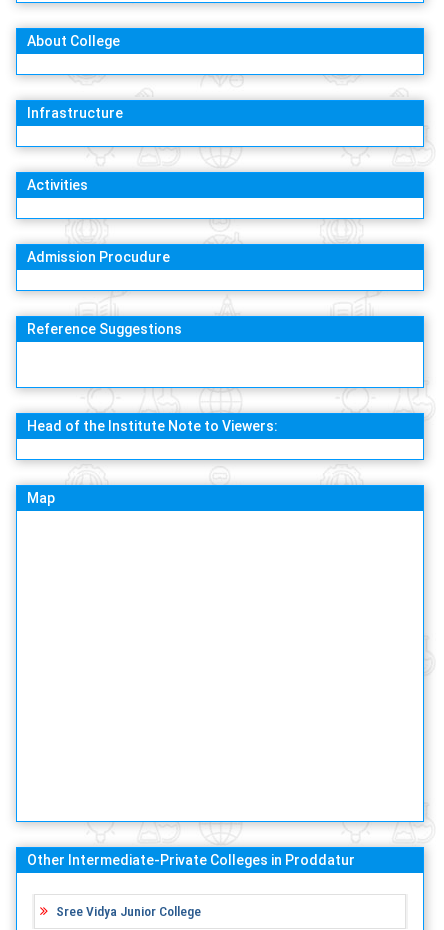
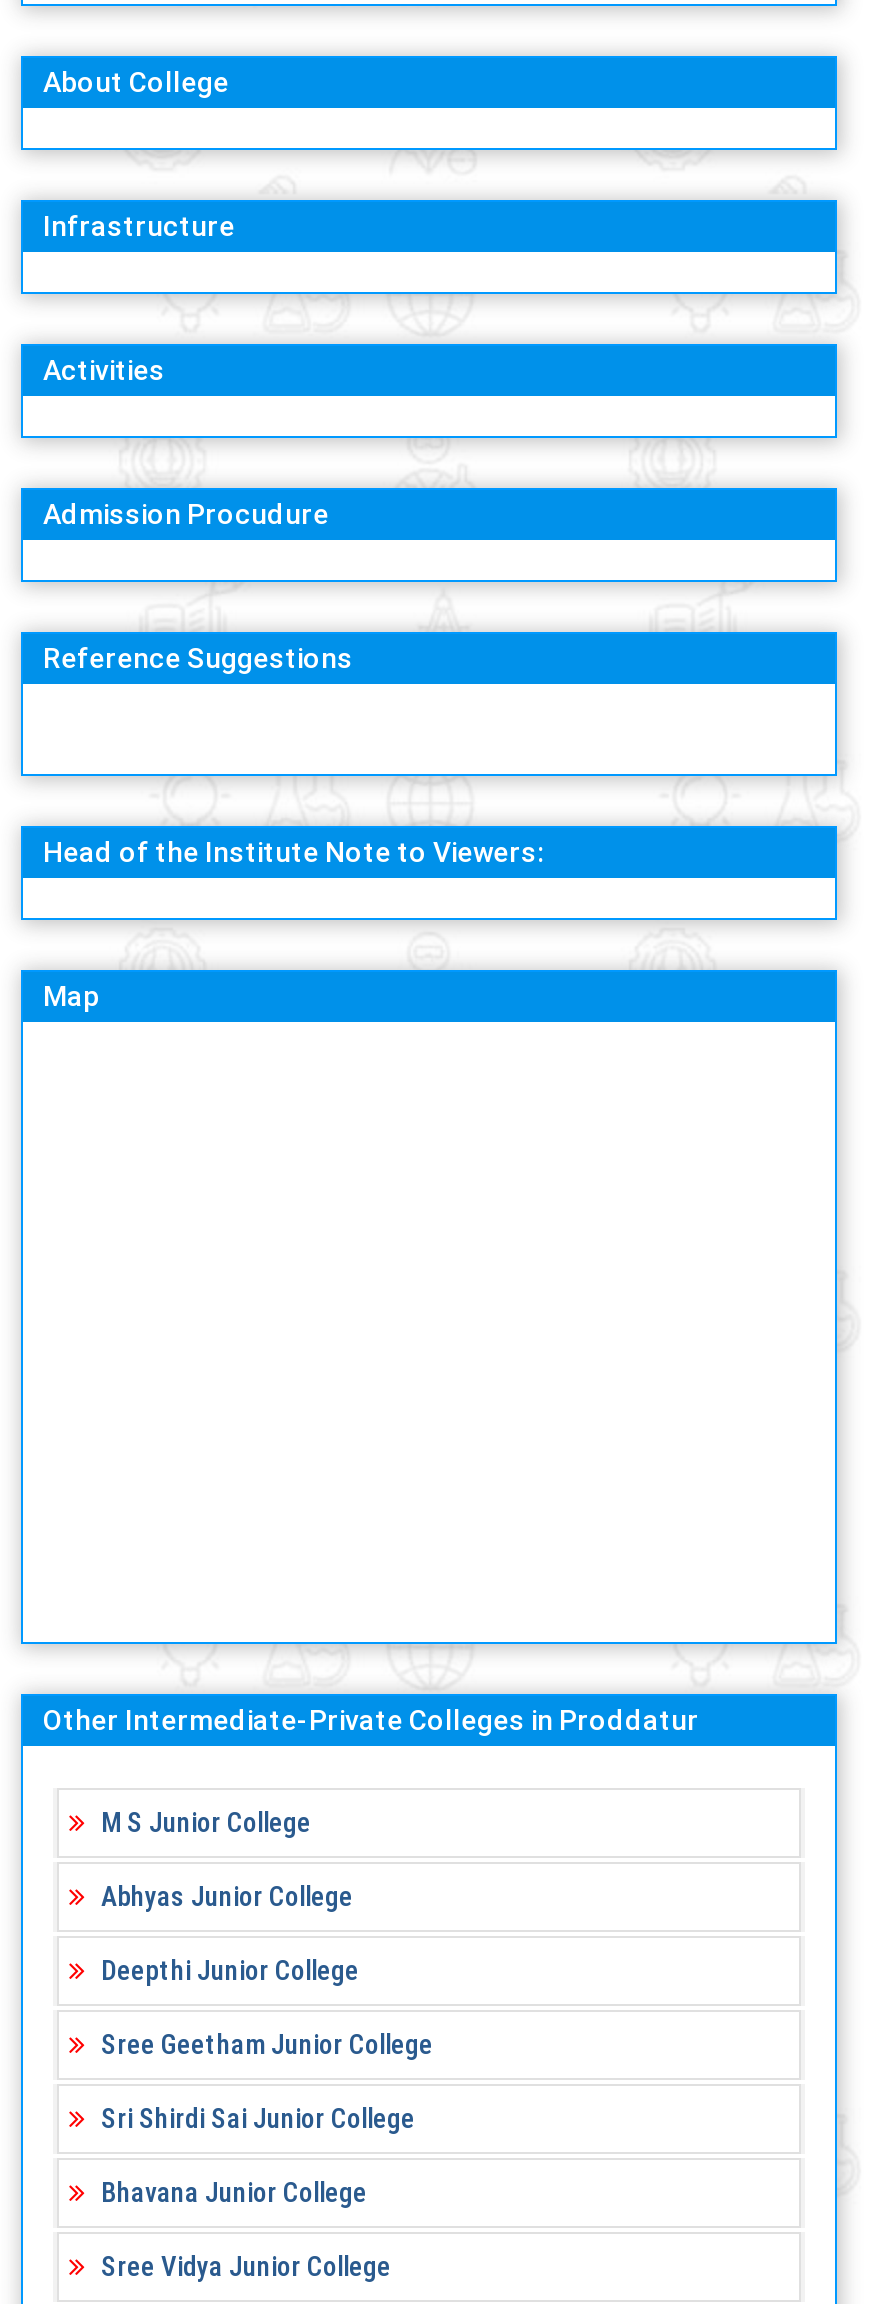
none -> [101,1806,433,2208] M S Junior College | Abhyas Junior College | Deepthi Junior College | Sree Geetham Junior College | Sri Shirdi Sai Junior College | Bhavana Junior College

